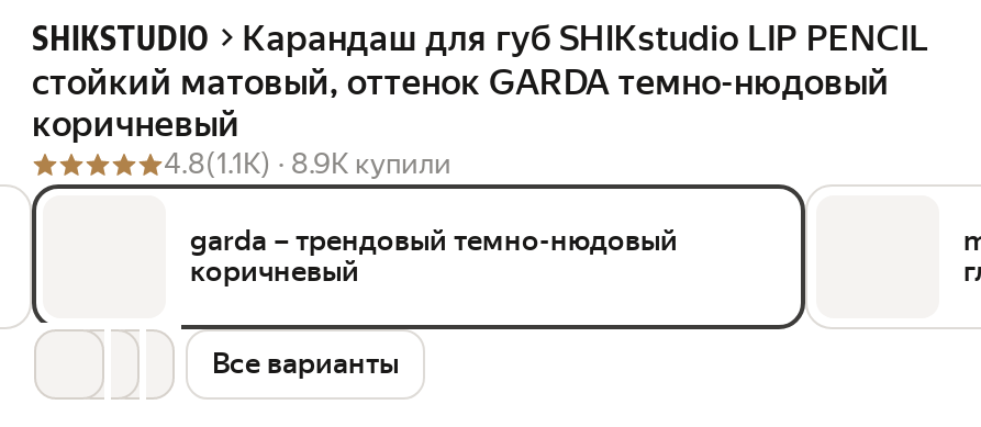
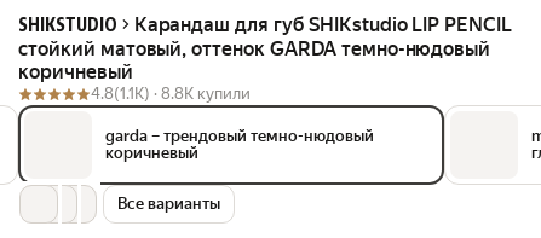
[164,147,452,180] 4.8(1.1K) · 8.9K купили -> [91,85,251,103] 4.8(1.1K) · 8.8K купили

